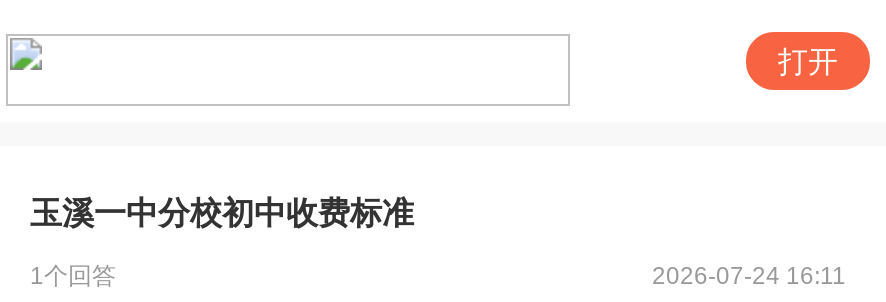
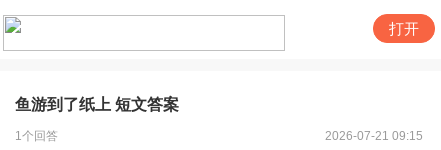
[30,196,414,230] 玉溪一中分校初中收费标准 -> [15,96,179,113] 鱼游到了纸上 短文答案
[652,262,846,290] 2026-07-24 16:11 -> [325,129,423,143] 2026-07-21 09:15

